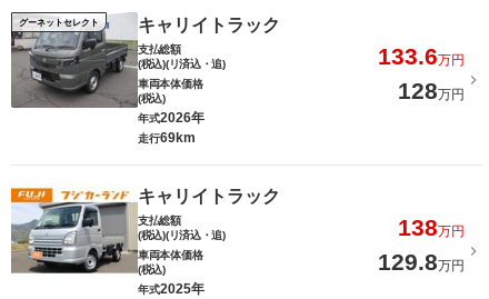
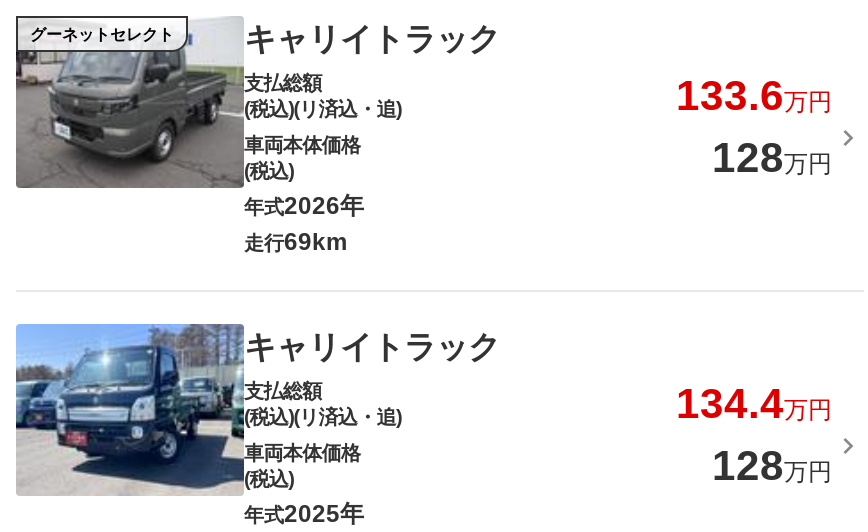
[10,183,138,278] [image] -> [14,322,244,496] [image]
[398,215,465,240] 138万円 -> [676,380,832,426] 134.4万円
[378,249,465,275] 129.8万円 -> [712,442,832,488] 128万円

